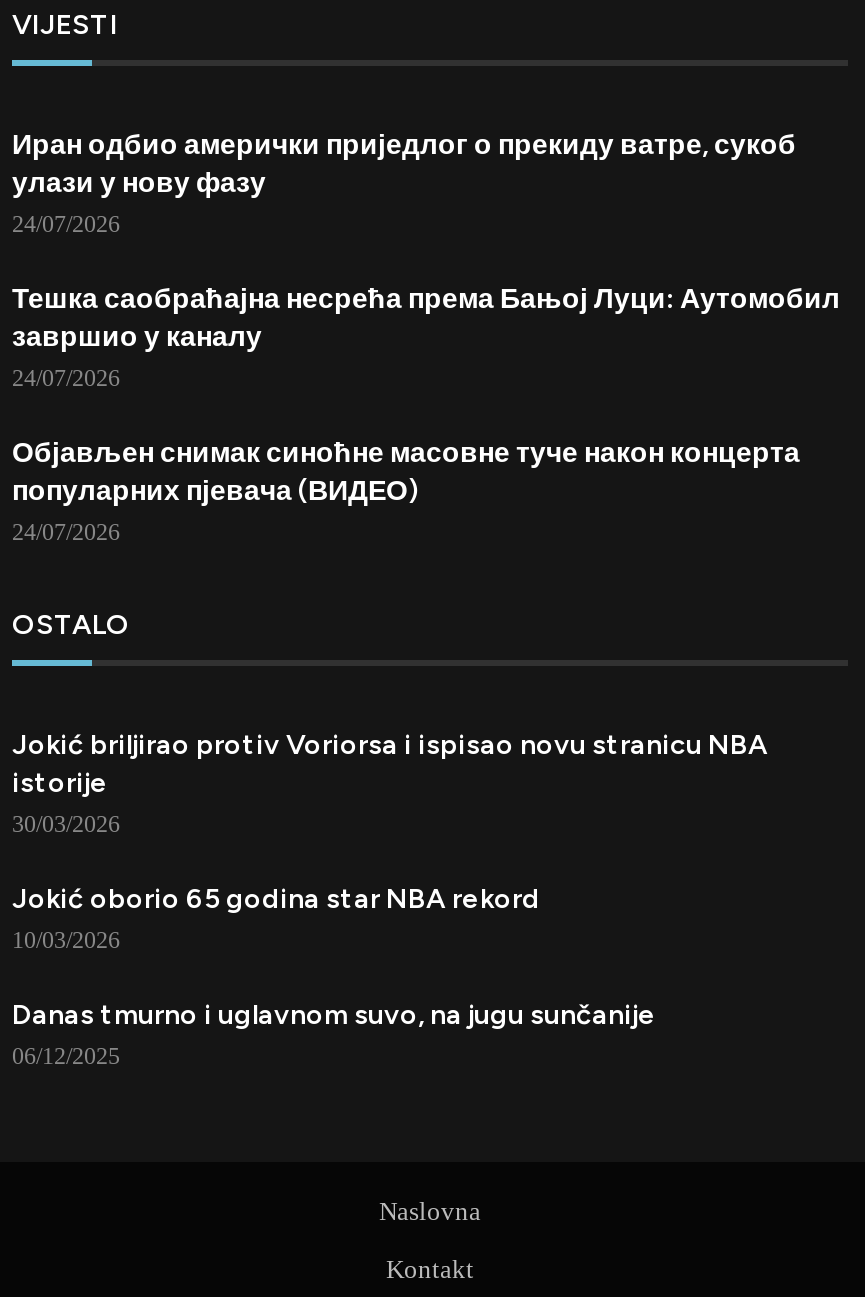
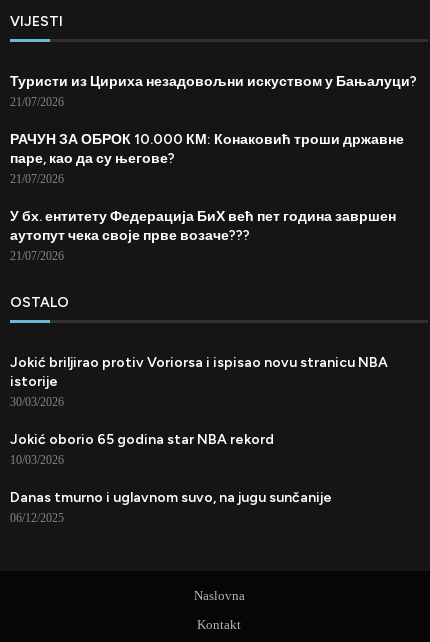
[12,128,796,238] Иран одбио амерички приједлог о прекиду ватре, сукоб | улази у нову фазу | 24/07/2026 -> [10,73,417,109] Туристи из Цириха незадовољни искуством у Бањалуци? | 21/07/2026
[12,282,840,392] Тешка саобраћајна несрећа према Бањој Луци: Аутомобил | завршио у каналу | 24/07/2026 -> [10,131,404,186] РАЧУН ЗА ОБРОК 10.000 КМ: Конаковић троши државне | паре, као да су његове? | 21/07/2026
[12,436,800,546] Објављен снимак синоћне масовне туче након концерта | популарних пјевача (ВИДЕО) | 24/07/2026 -> [10,208,396,263] У бх. ентитету Федерација БиХ већ пет година завршен | аутопут чека своје прве возаче??? | 21/07/2026

